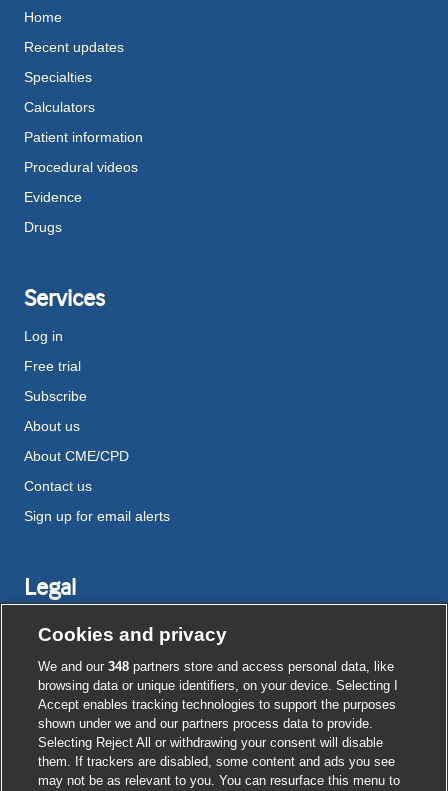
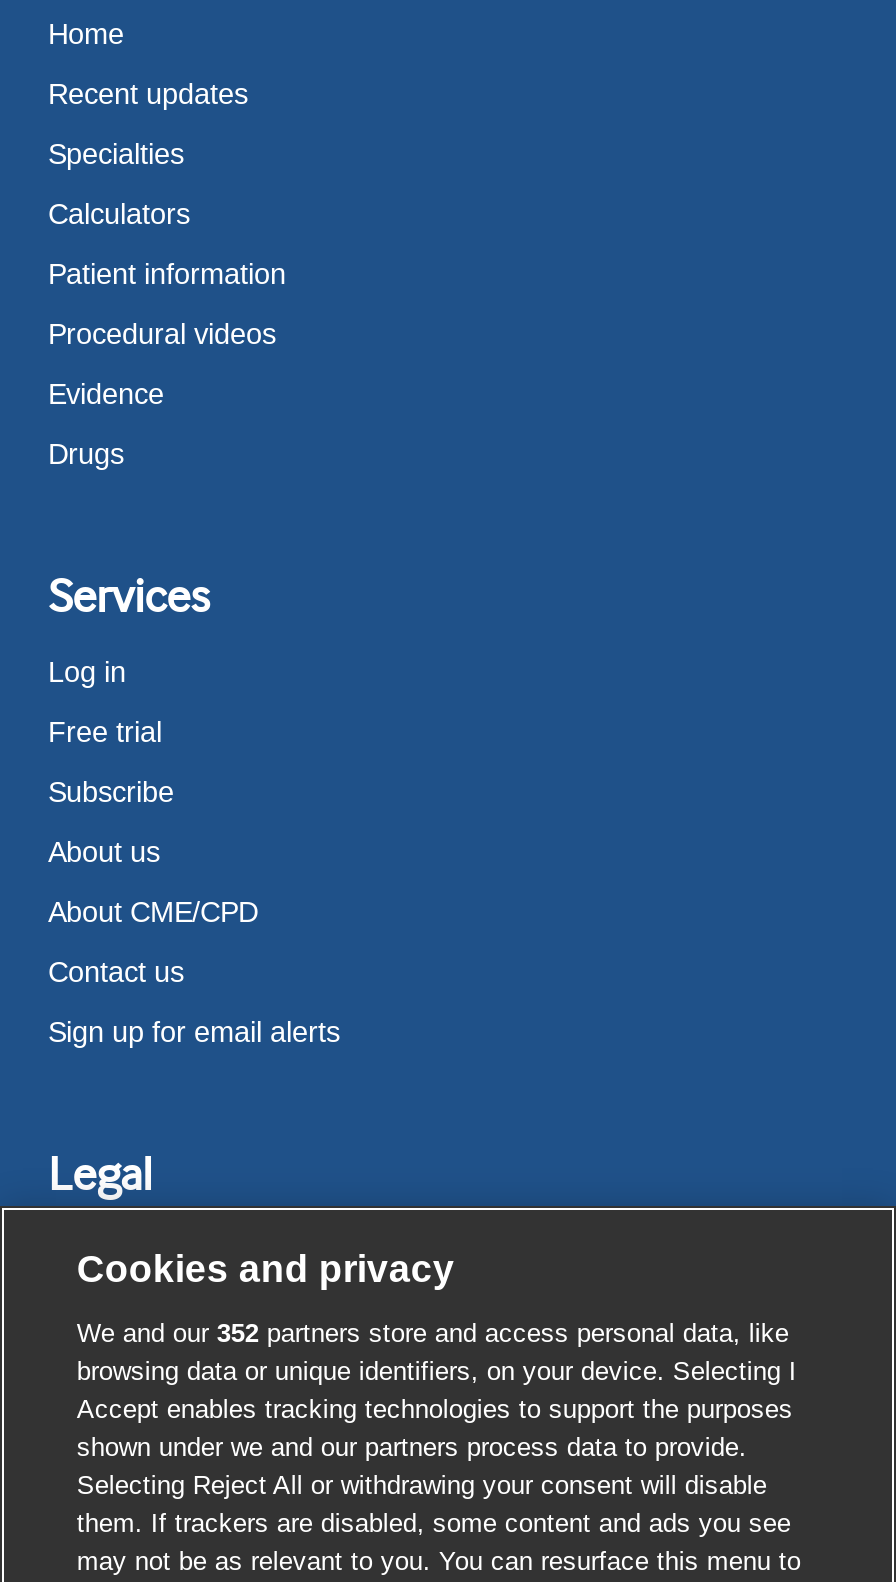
[38,659,394,674] We and our 348 partners store and access personal data, like -> [77,1318,789,1348] We and our 352 partners store and access personal data, like

